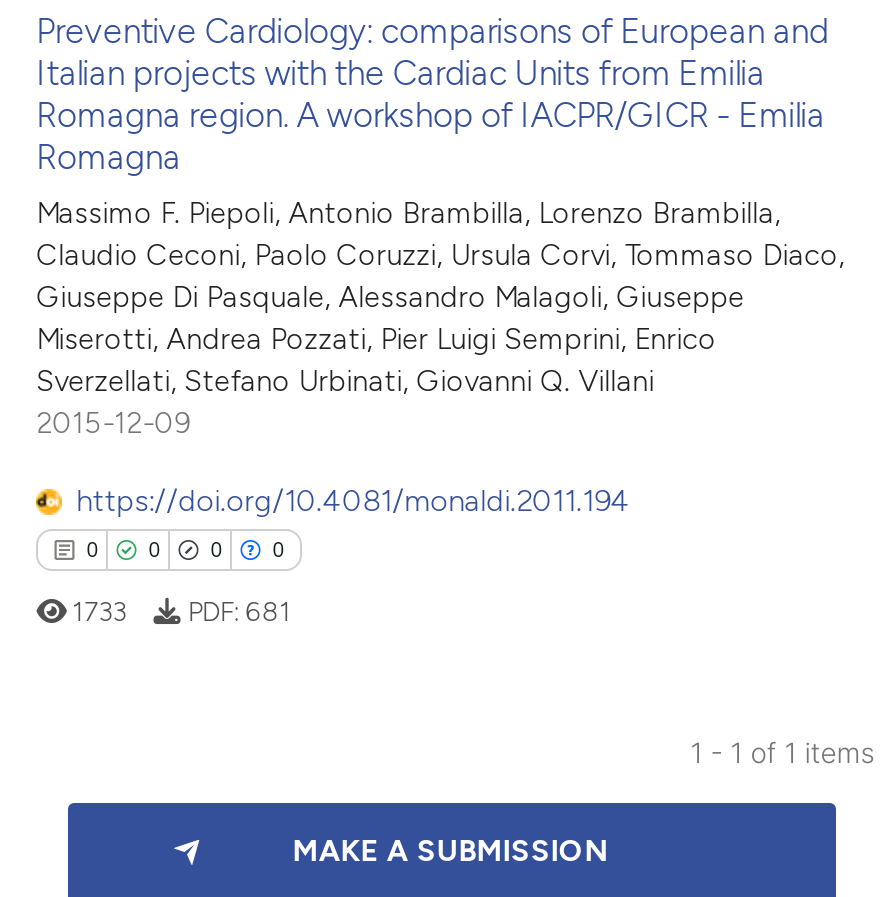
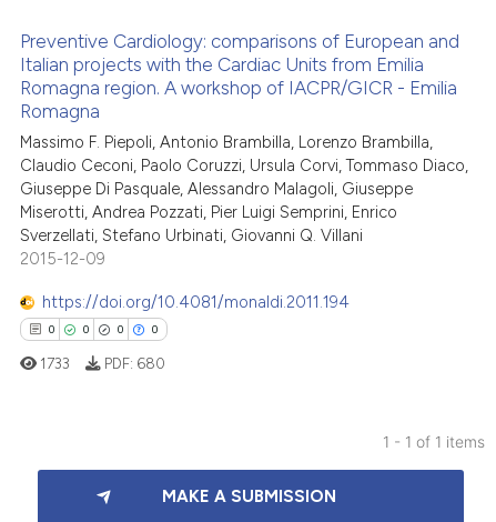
[66,594,291,626] 1733 PDF: 681 -> [37,354,165,372] 1733 PDF: 680

